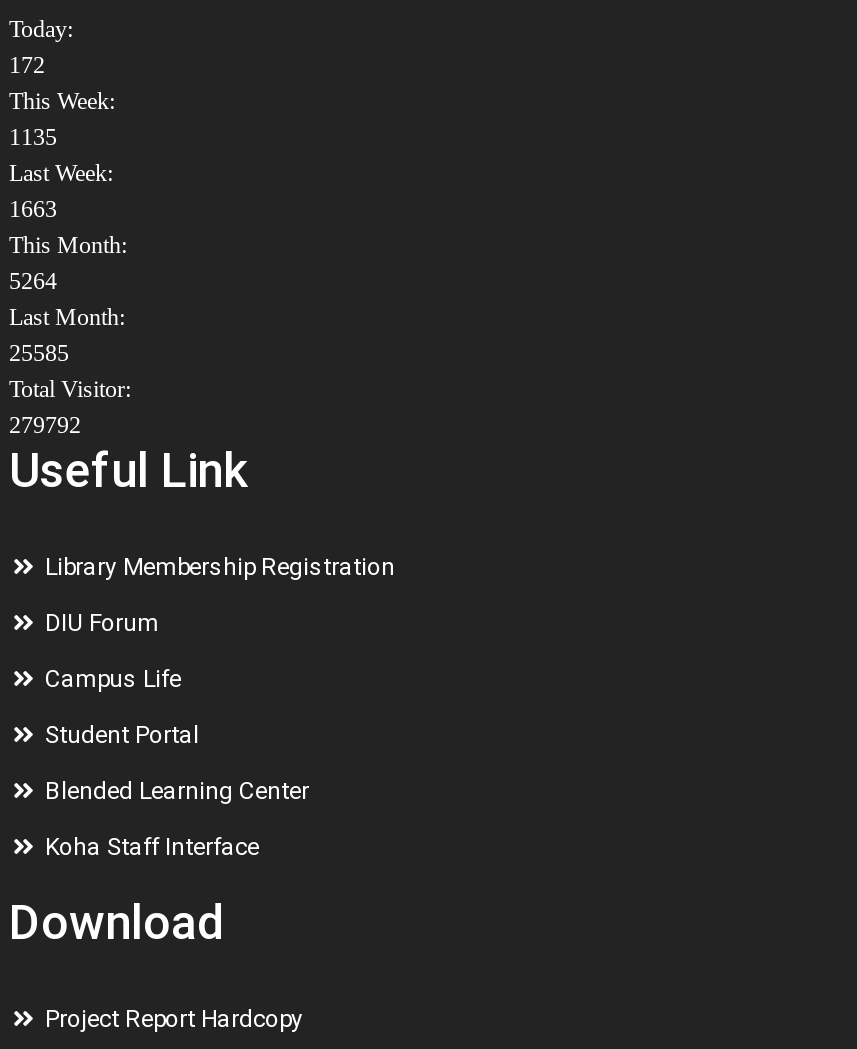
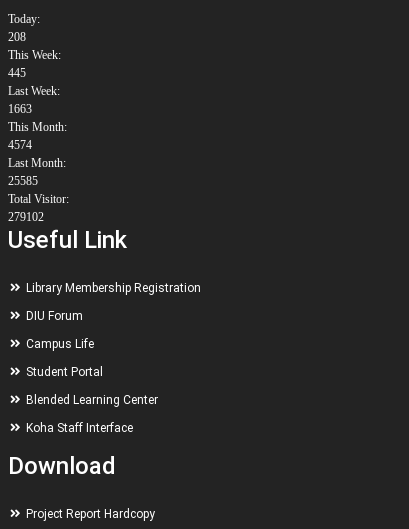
[9,51,45,79] 172 -> [7,30,25,44] 208
[9,123,57,151] 1135 -> [7,66,25,80] 445
[9,267,57,295] 5264 -> [7,138,31,152] 4574
[9,411,81,439] 279792 -> [7,210,43,224] 279102

